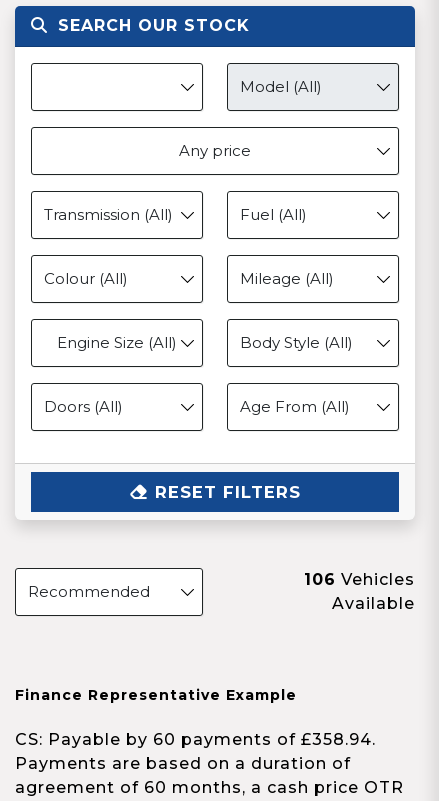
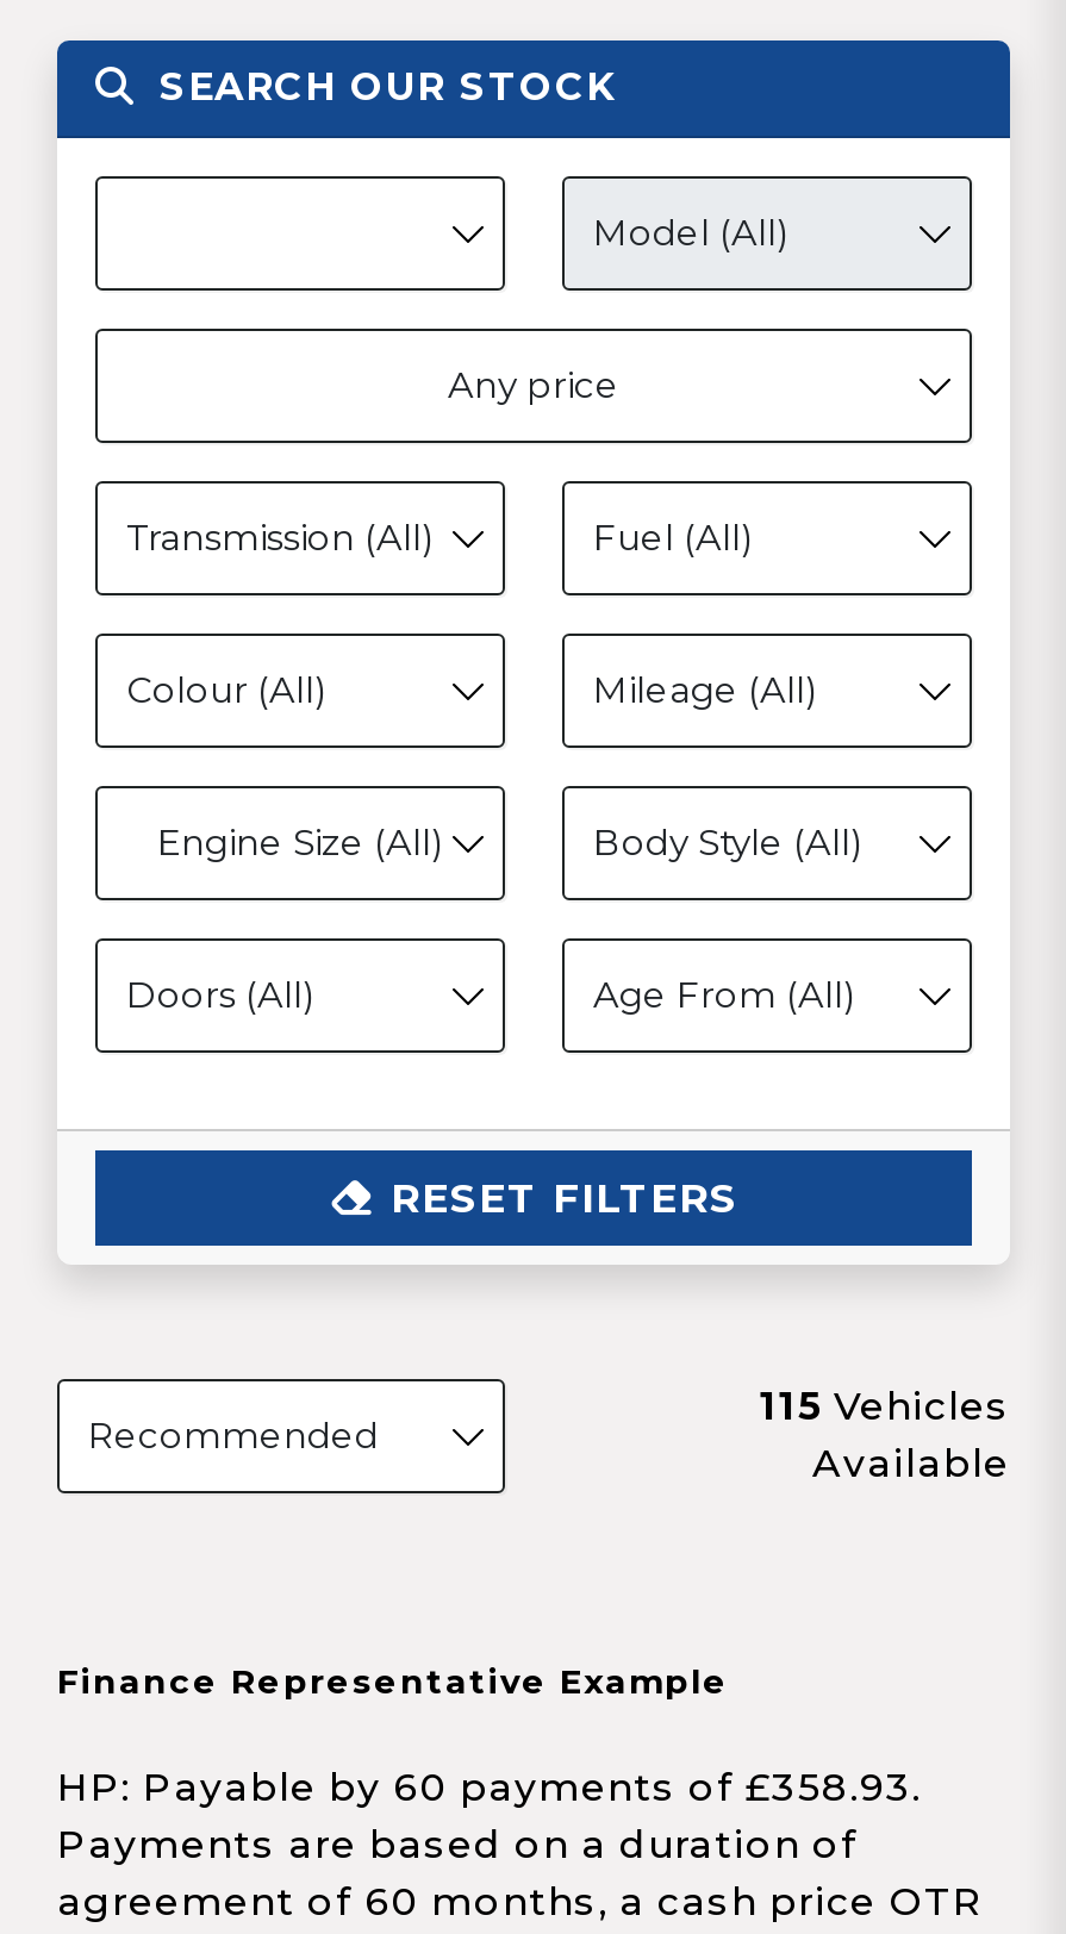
[304,570,415,589] 106 Vehicles -> [760,1384,1010,1429] 115 Vehicles
[15,730,376,749] CS: Payable by 60 payments of £358.94. -> [57,1766,922,1811] HP: Payable by 60 payments of £358.93.

